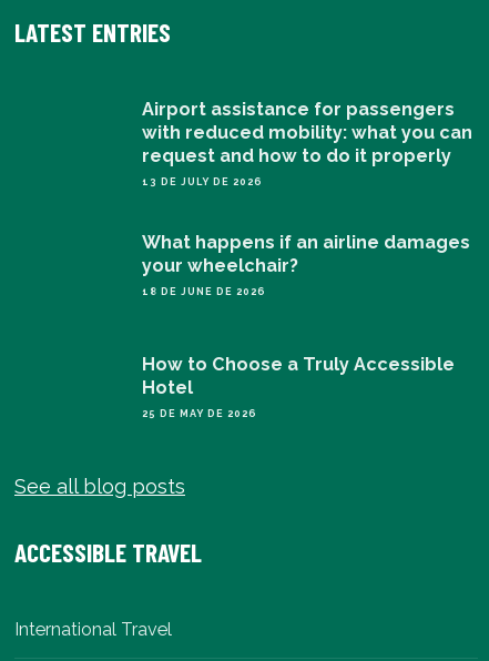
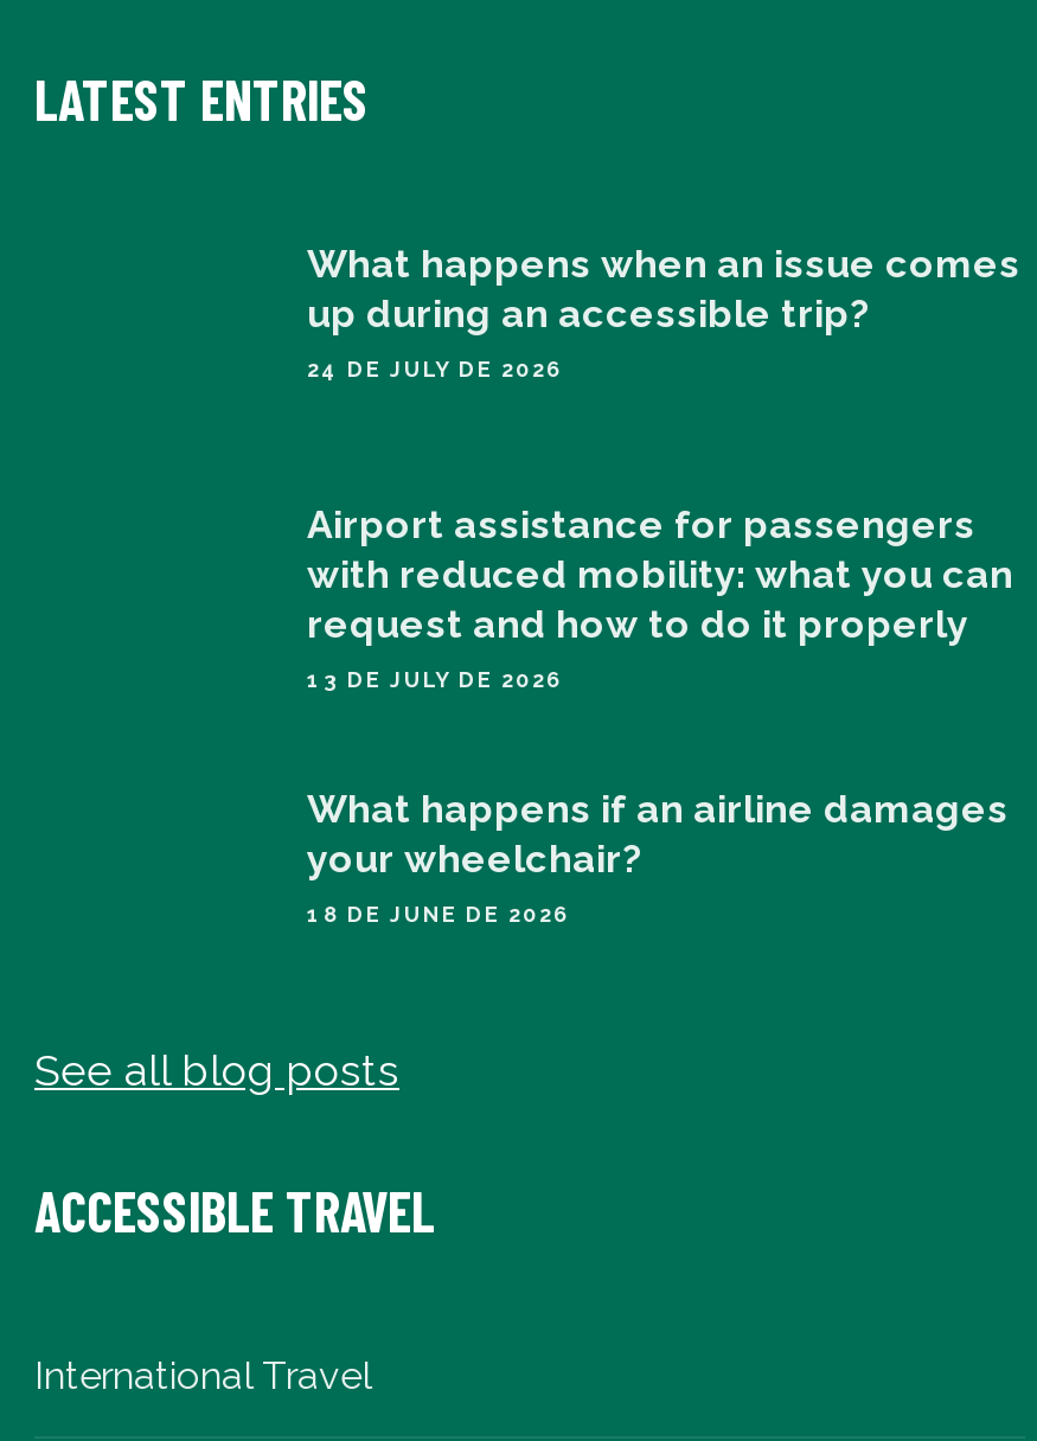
none -> [307,241,1020,380] What happens when an issue comes | up during an accessible trip? | 24 DE JULY DE 2026
moved [142,98,472,297] -> [307,501,1013,926]: Airport assistance for passengers | with reduced mobility: what you can | request and how to do it properly | 13 DE JULY DE 2026 | What happens if an airline damages | your wheelchair? | 18 DE JUNE DE 2026
[142,353,455,419] How to Choose a Truly Accessible | Hotel | 25 DE MAY DE 2026 -> none

